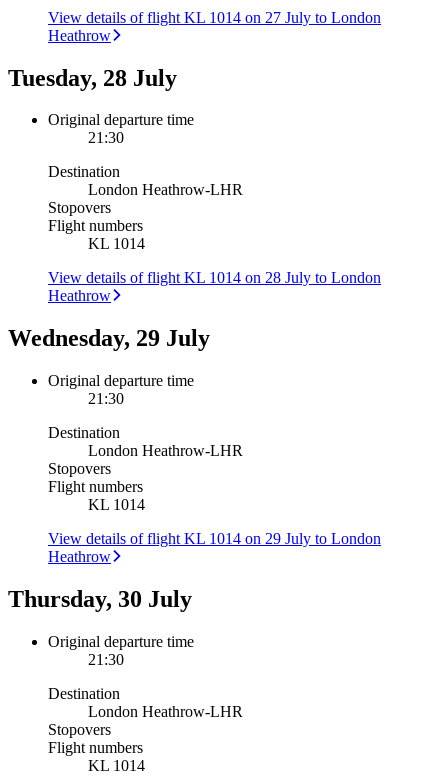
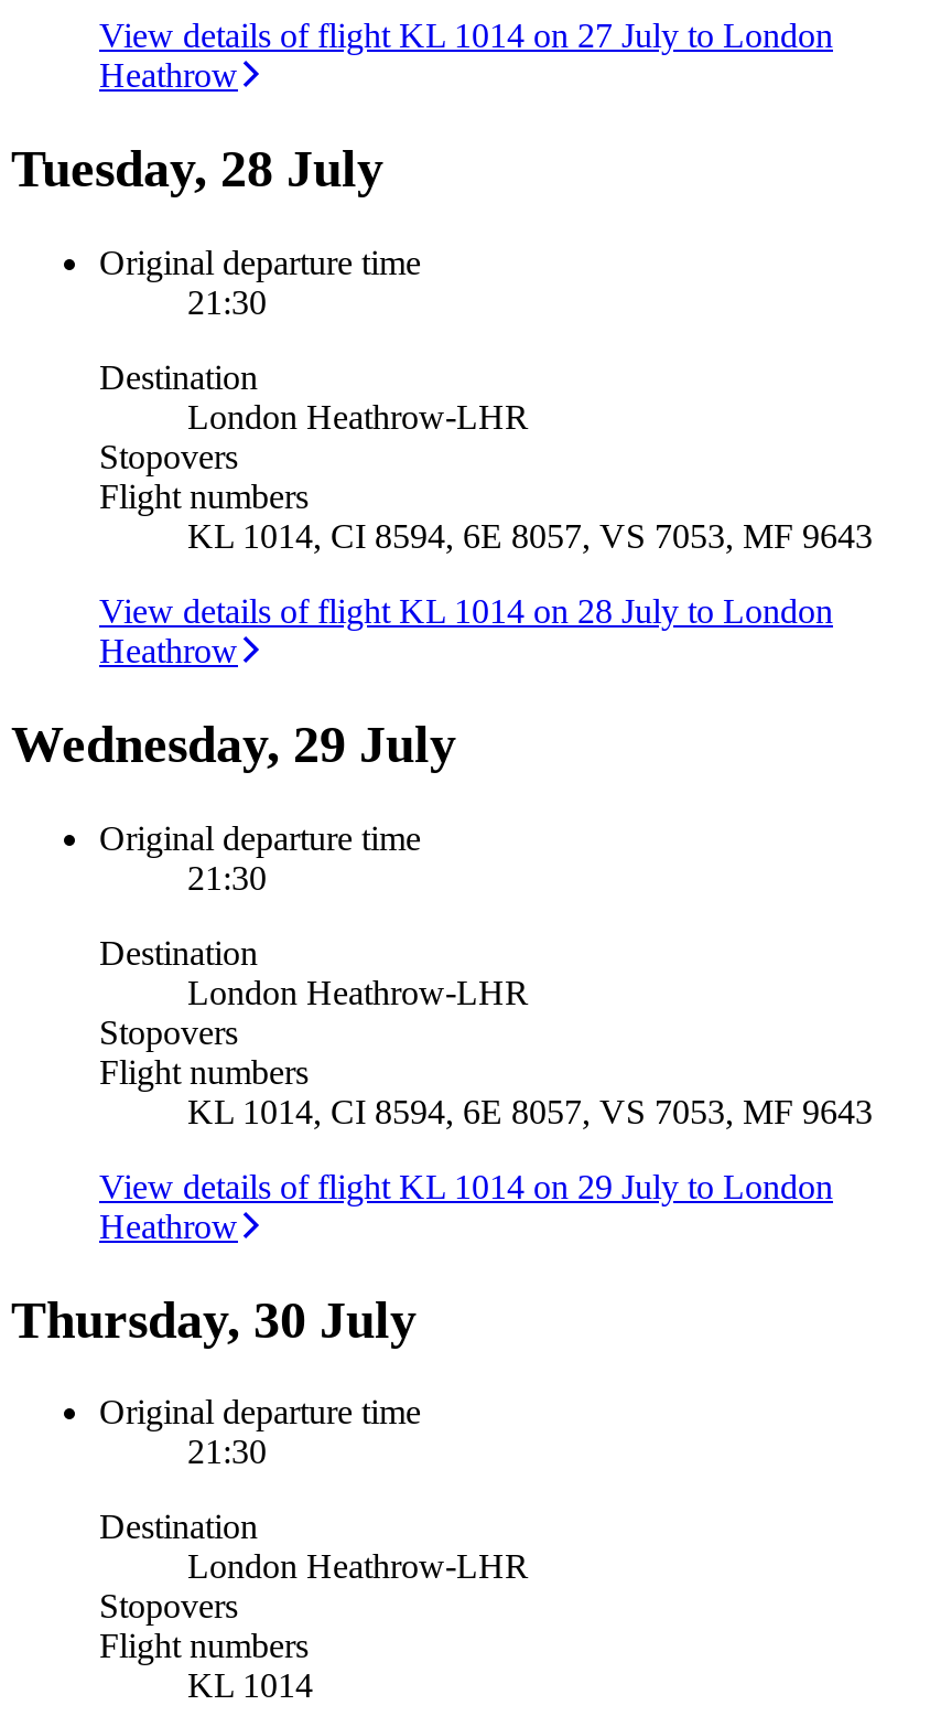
[88,235,145,252] KL 1014 -> [187,517,873,555] KL 1014, CI 8594, 6E 8057, VS 7053, MF 9643
[88,496,145,513] KL 1014 -> [187,1092,873,1130] KL 1014, CI 8594, 6E 8057, VS 7053, MF 9643

